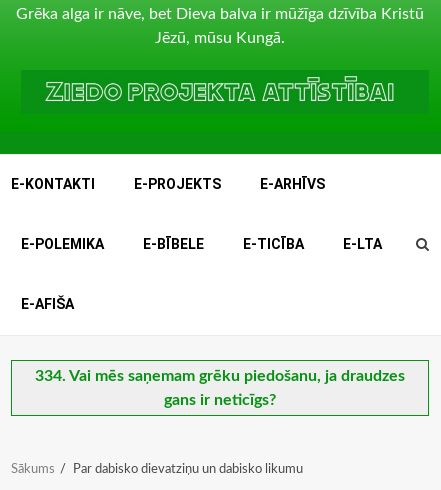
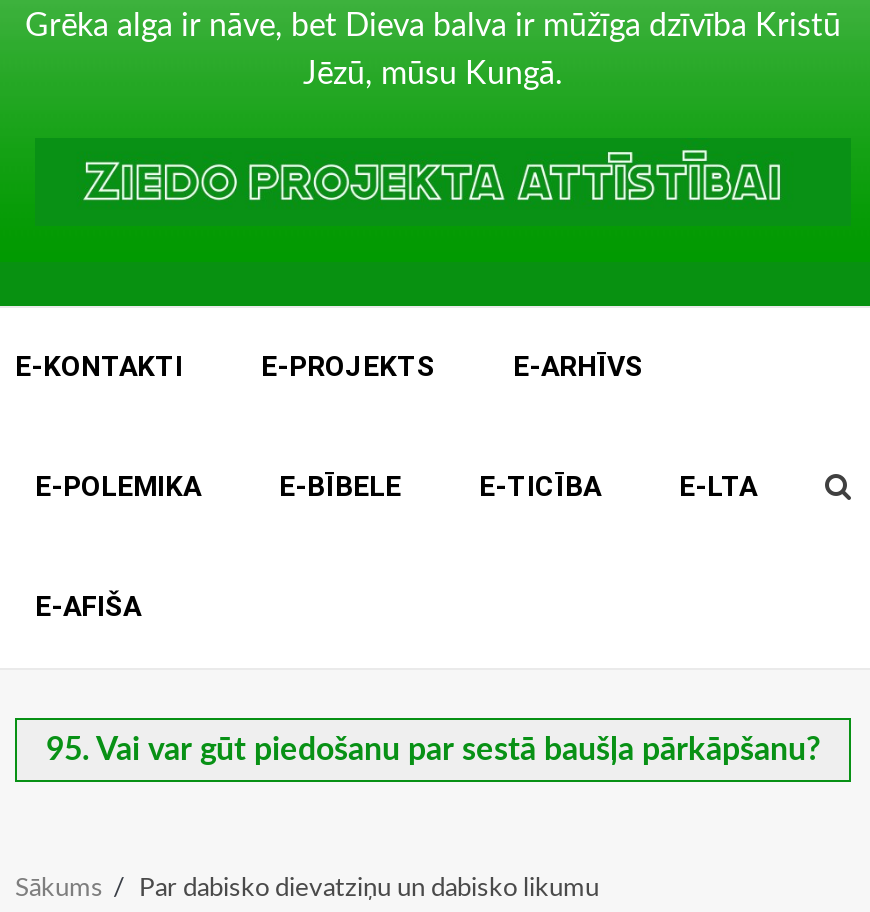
[35,368,405,408] 334. Vai mēs saņemam grēku piedošanu, ja draudzes | gans ir neticīgs? -> [46,734,820,766] 95. Vai var gūt piedošanu par sestā baušļa pārkāpšanu?

